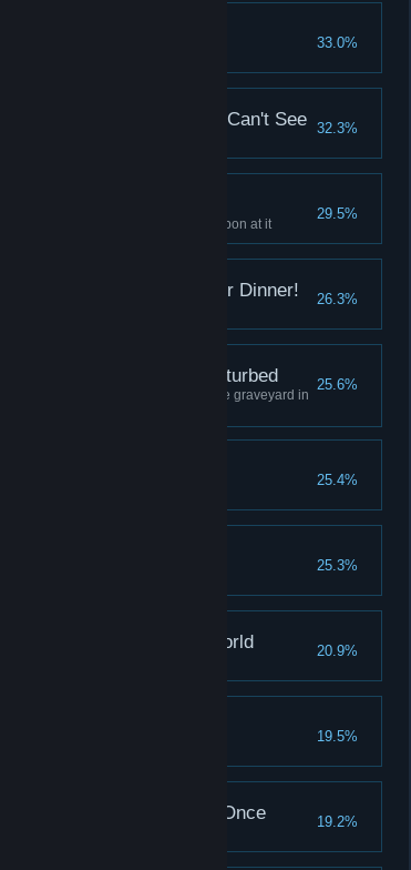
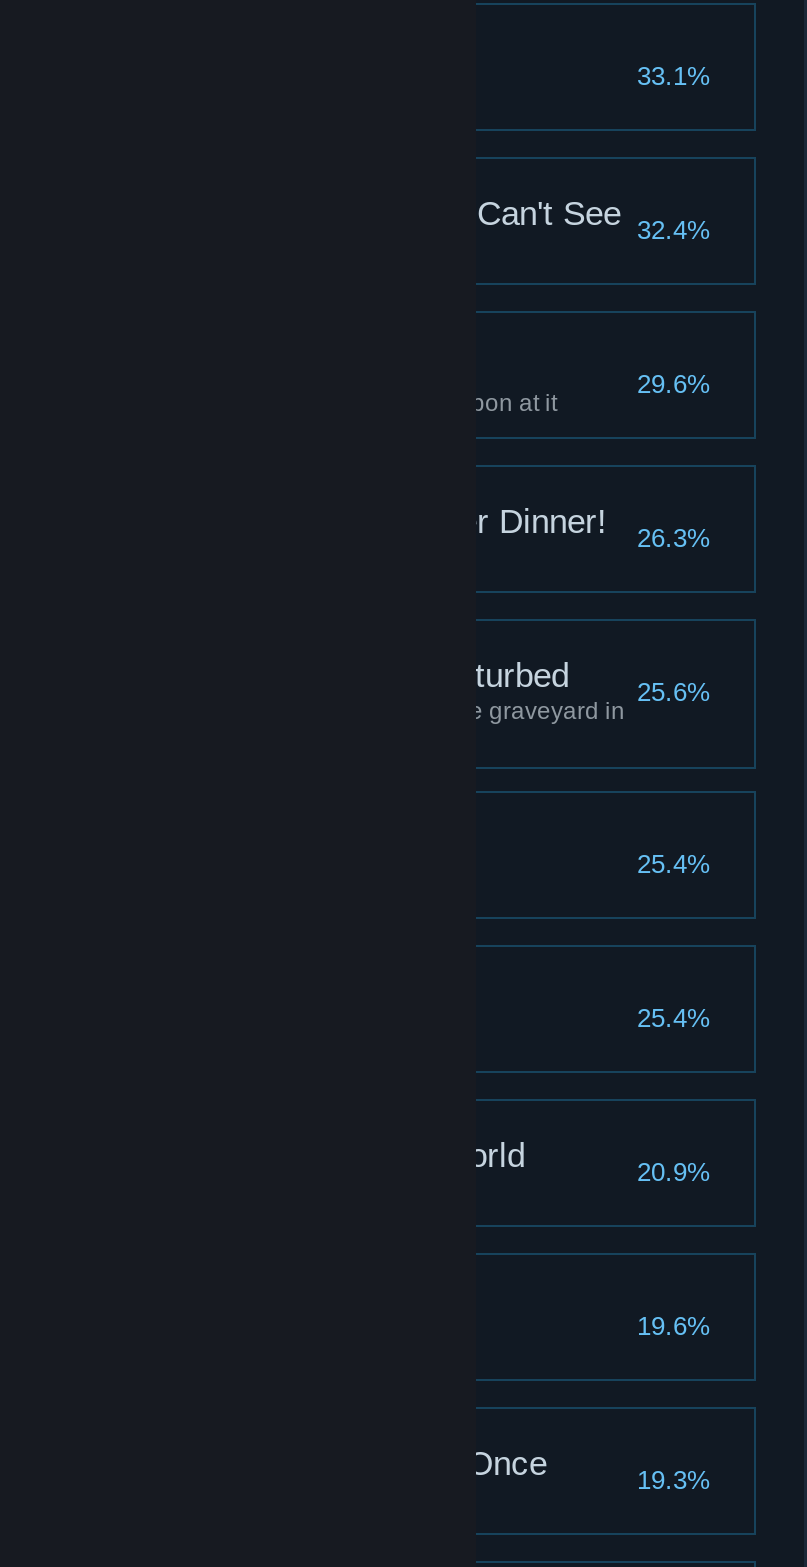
[316,34,357,51] 33.0% -> [637,61,711,91] 33.1%
[316,120,357,136] 32.3% -> [637,215,711,245] 32.4%
[316,205,357,222] 29.5% -> [637,369,711,399] 29.6%
[316,557,357,574] 25.3% -> [637,1003,711,1033] 25.4%
[316,728,357,745] 19.5% -> [637,1311,711,1341] 19.6%
[316,813,357,830] 19.2% -> [637,1465,711,1495] 19.3%

